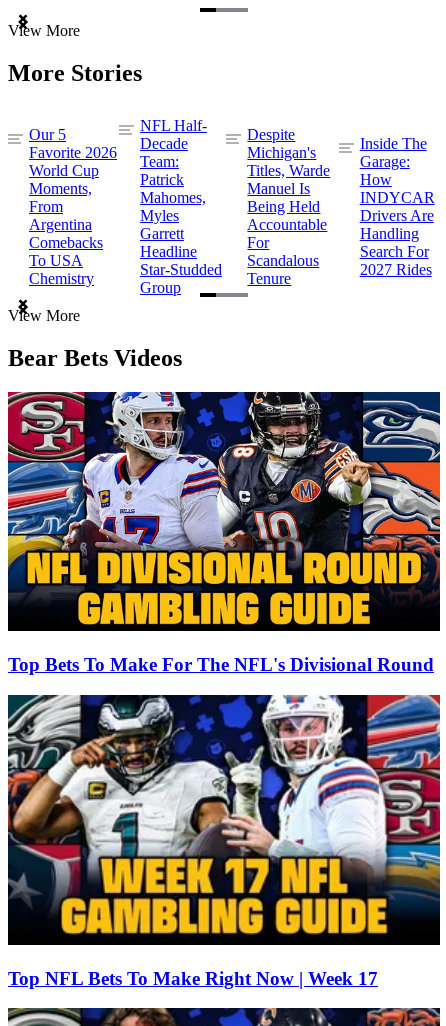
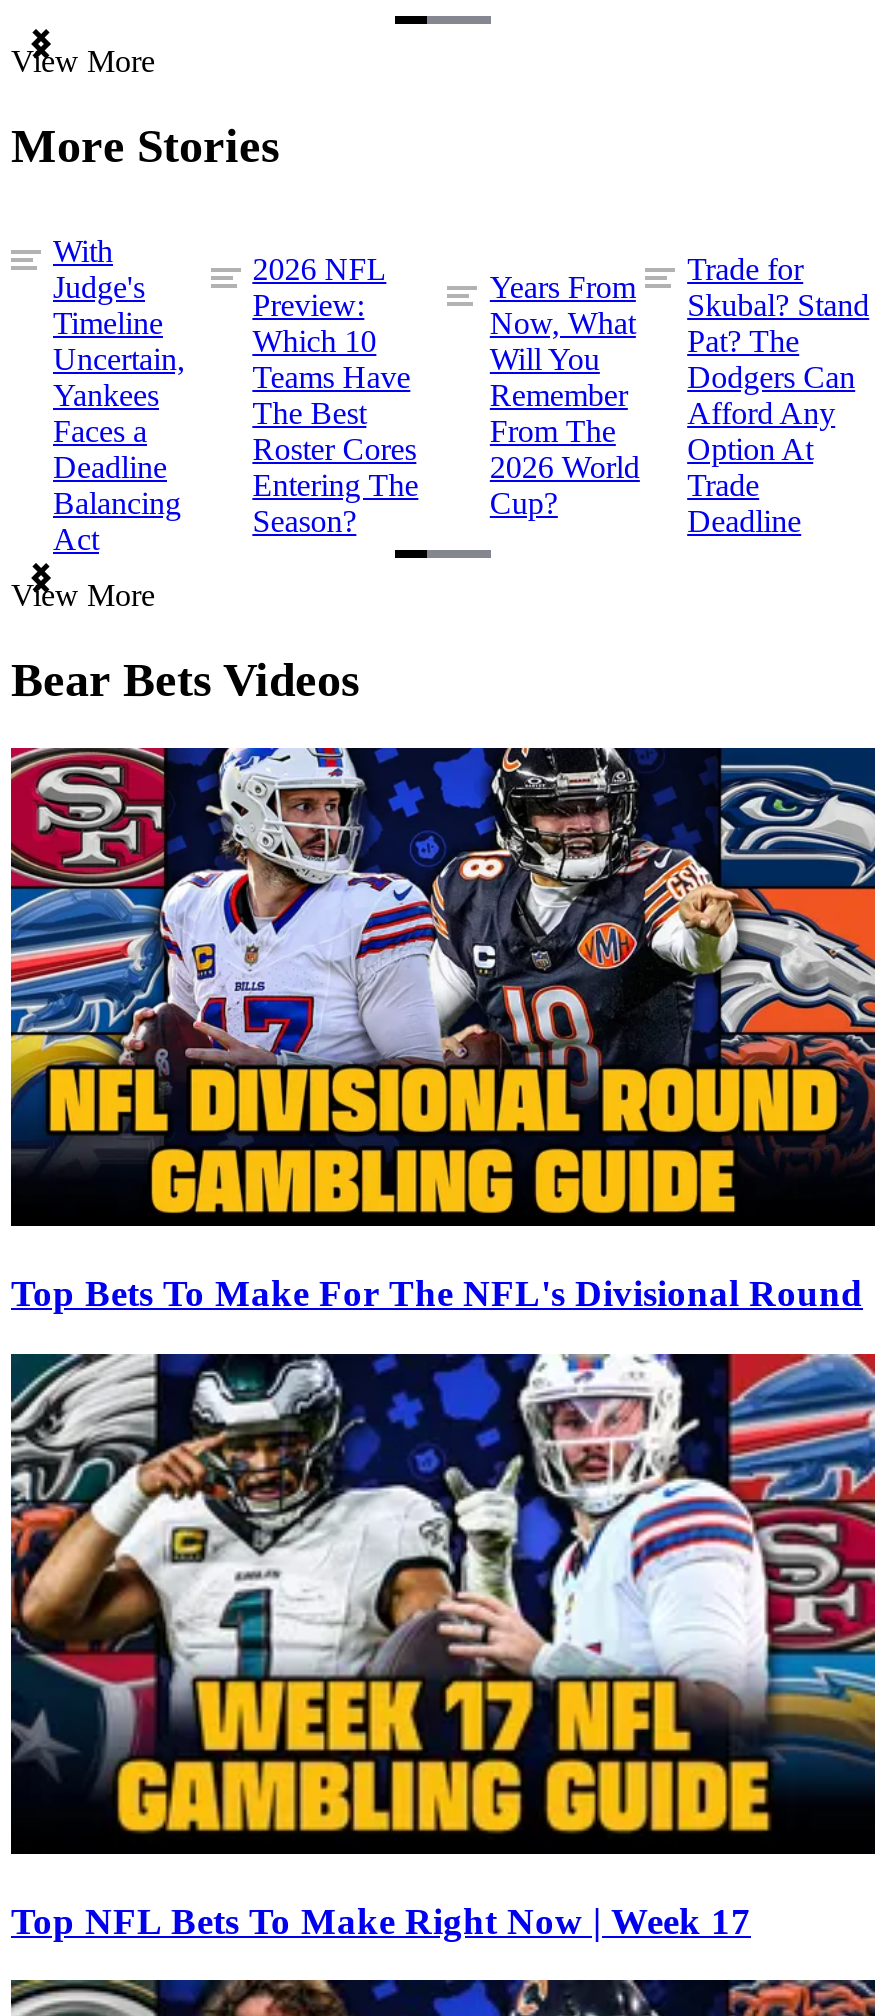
[140,117,222,296] NFL Half- | Decade | Team: | Patrick | Mahomes, | Myles | Garrett | Headline | Star-Studded | Group -> [252,252,418,538] 2026 NFL | Preview: | Which 10 | Teams Have | The Best | Roster Cores | Entering The | Season?
[29,126,117,287] Our 5 | Favorite 2026 | World Cup | Moments, | From | Argentina | Comebacks | To USA | Chemistry -> [53,234,185,556] With | Judge's | Timeline | Uncertain, | Yankees | Faces a | Deadline | Balancing | Act
[247,126,330,287] Despite | Michigan's | Titles, Warde | Manuel Is | Being Held | Accountable | For | Scandalous | Tenure -> [490,270,640,520] Years From | Now, What | Will You | Remember | From The | 2026 World | Cup?
[360,135,435,278] Inside The | Garage: | How | INDYCAR | Drivers Are | Handling | Search For | 2027 Rides -> [687,252,869,538] Trade for | Skubal? Stand | Pat? The | Dodgers Can | Afford Any | Option At | Trade | Deadline

